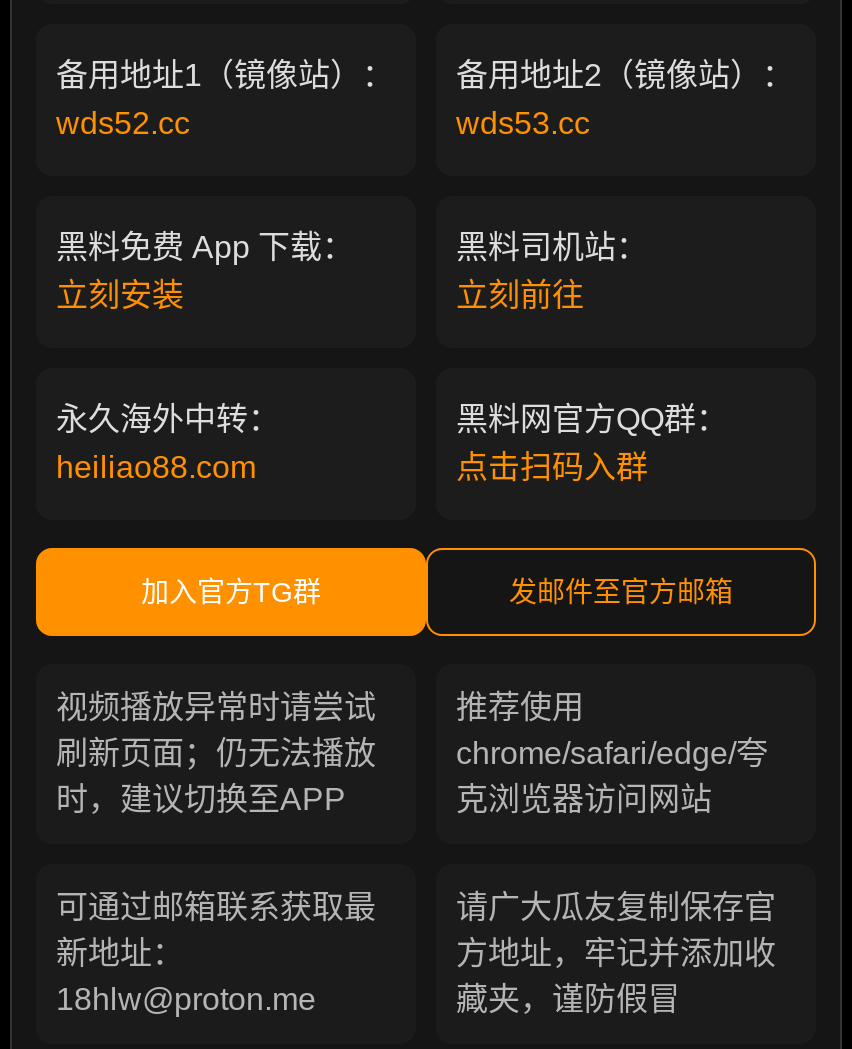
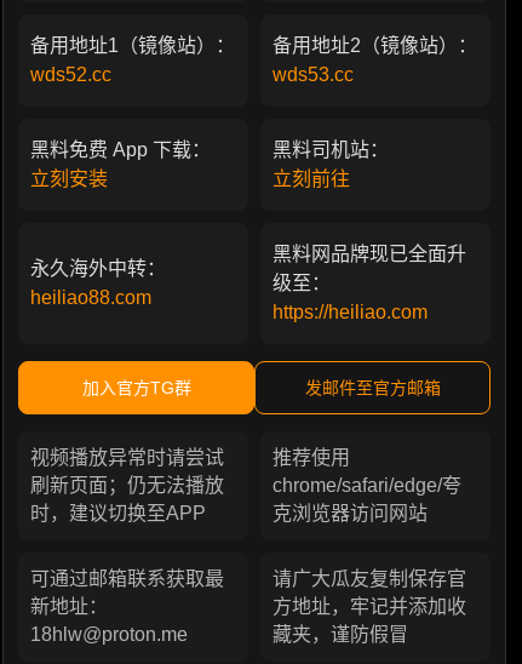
[456,401,728,483] 黑料网官方QQ群： | 点击扫码入群 -> [273,243,466,322] 黑料网品牌现已全面升 | 级至： | https://heiliao.com

